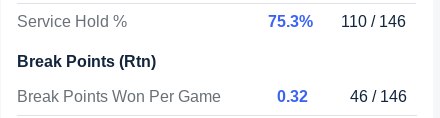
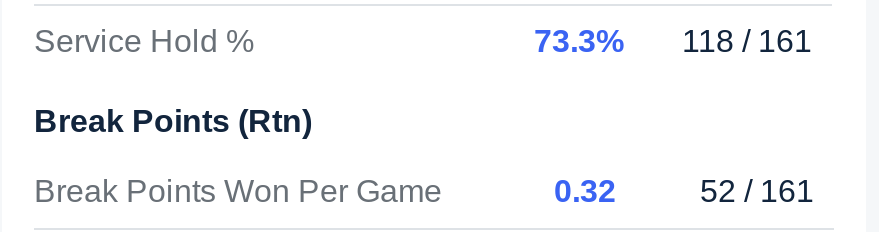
[268,13,313,30] 75.3% -> [534,24,624,58] 73.3%
[341,13,406,30] 110 / 146 -> [682,24,812,58] 118 / 161
[350,88,407,105] 46 / 146 -> [700,174,814,208] 52 / 161

